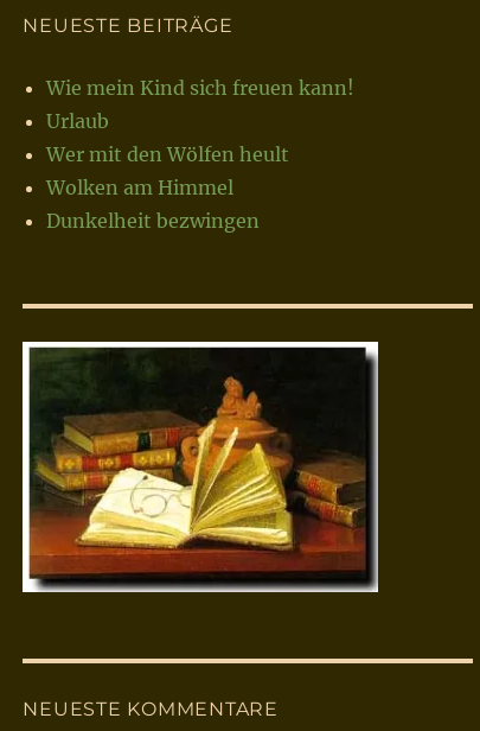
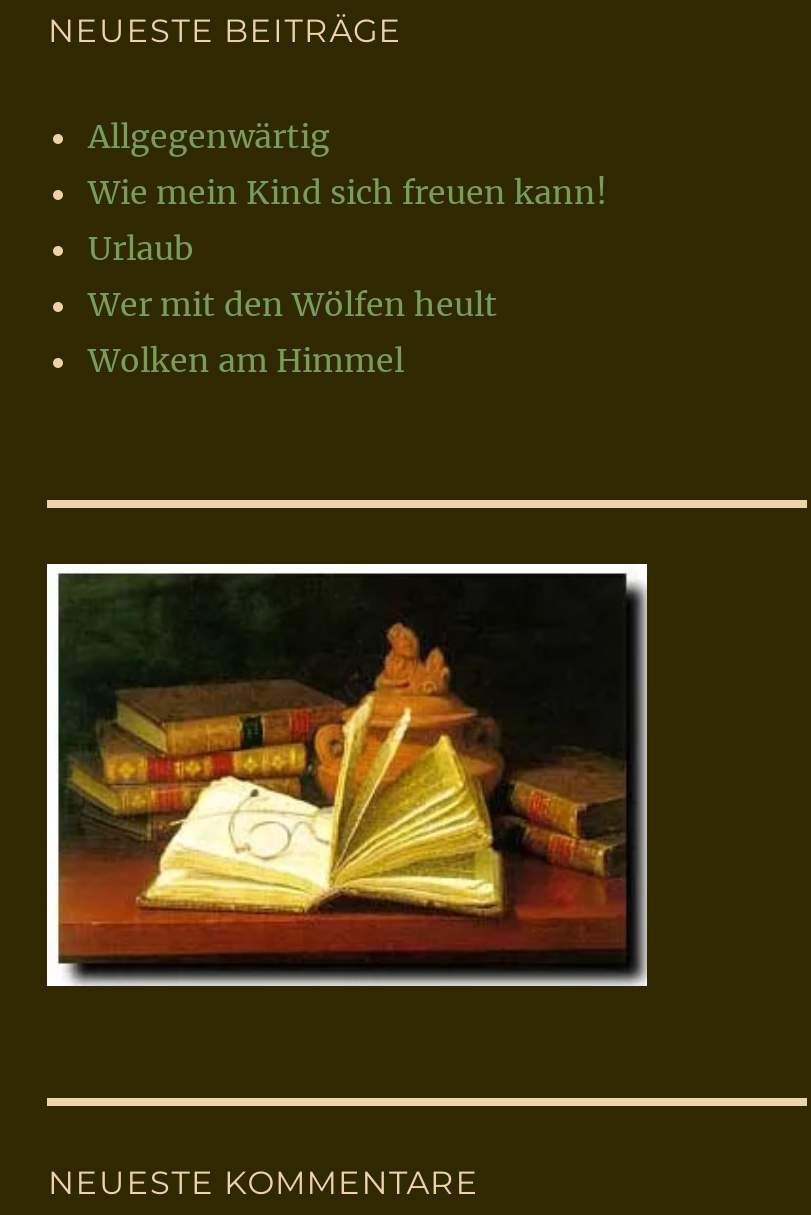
none -> [88,116,330,156] Allgegenwärtig
moved [47,76,355,199] -> [88,172,608,380]: Wie mein Kind sich freuen kann! | Urlaub | Wer mit den Wölfen heult | Wolken am Himmel
[47,209,260,233] Dunkelheit bezwingen -> none

